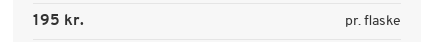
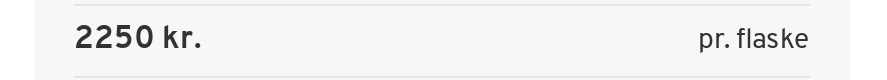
[33,13,84,29] 195 kr. -> [74,24,202,56] 2250 kr.

